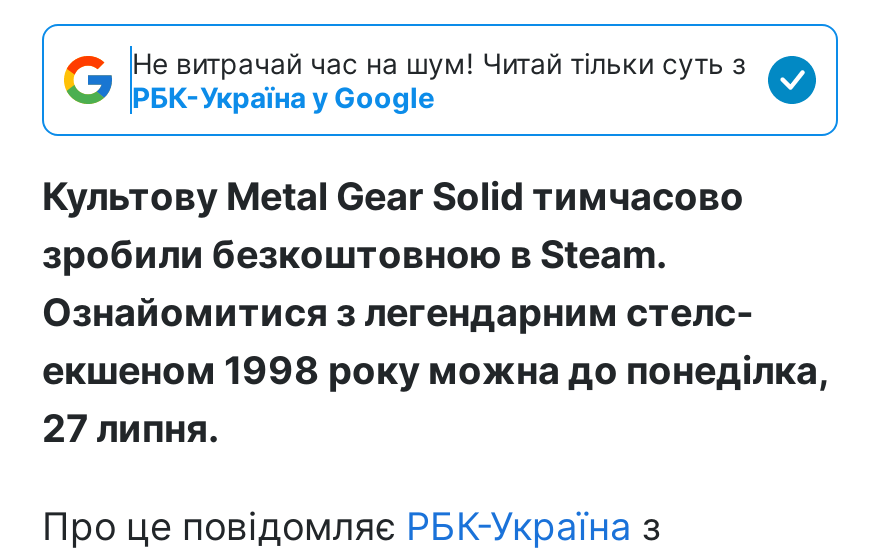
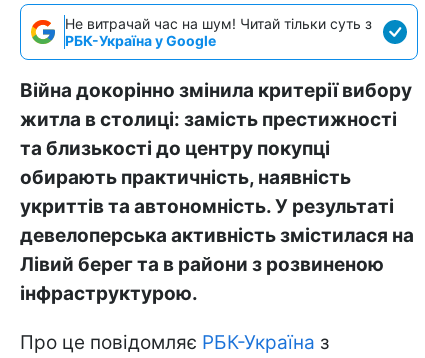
[42,173,828,451] Культову Metal Gear Solid тимчасово | зробили безкоштовною в Steam. | Ознайомитися з легендарним стелс- | екшеном 1998 року можна до понеділка, | 27 липня. -> [20,79,414,305] Війна докорінно змінила критерії вибору | житла в столиці: замість престижності | та близькості до центру покупці | обирають практичність, наявність | укриттів та автономність. У результаті | девелоперська активність змістилася на | Лівий берег та в райони з розвиненою | інфраструктурою.

